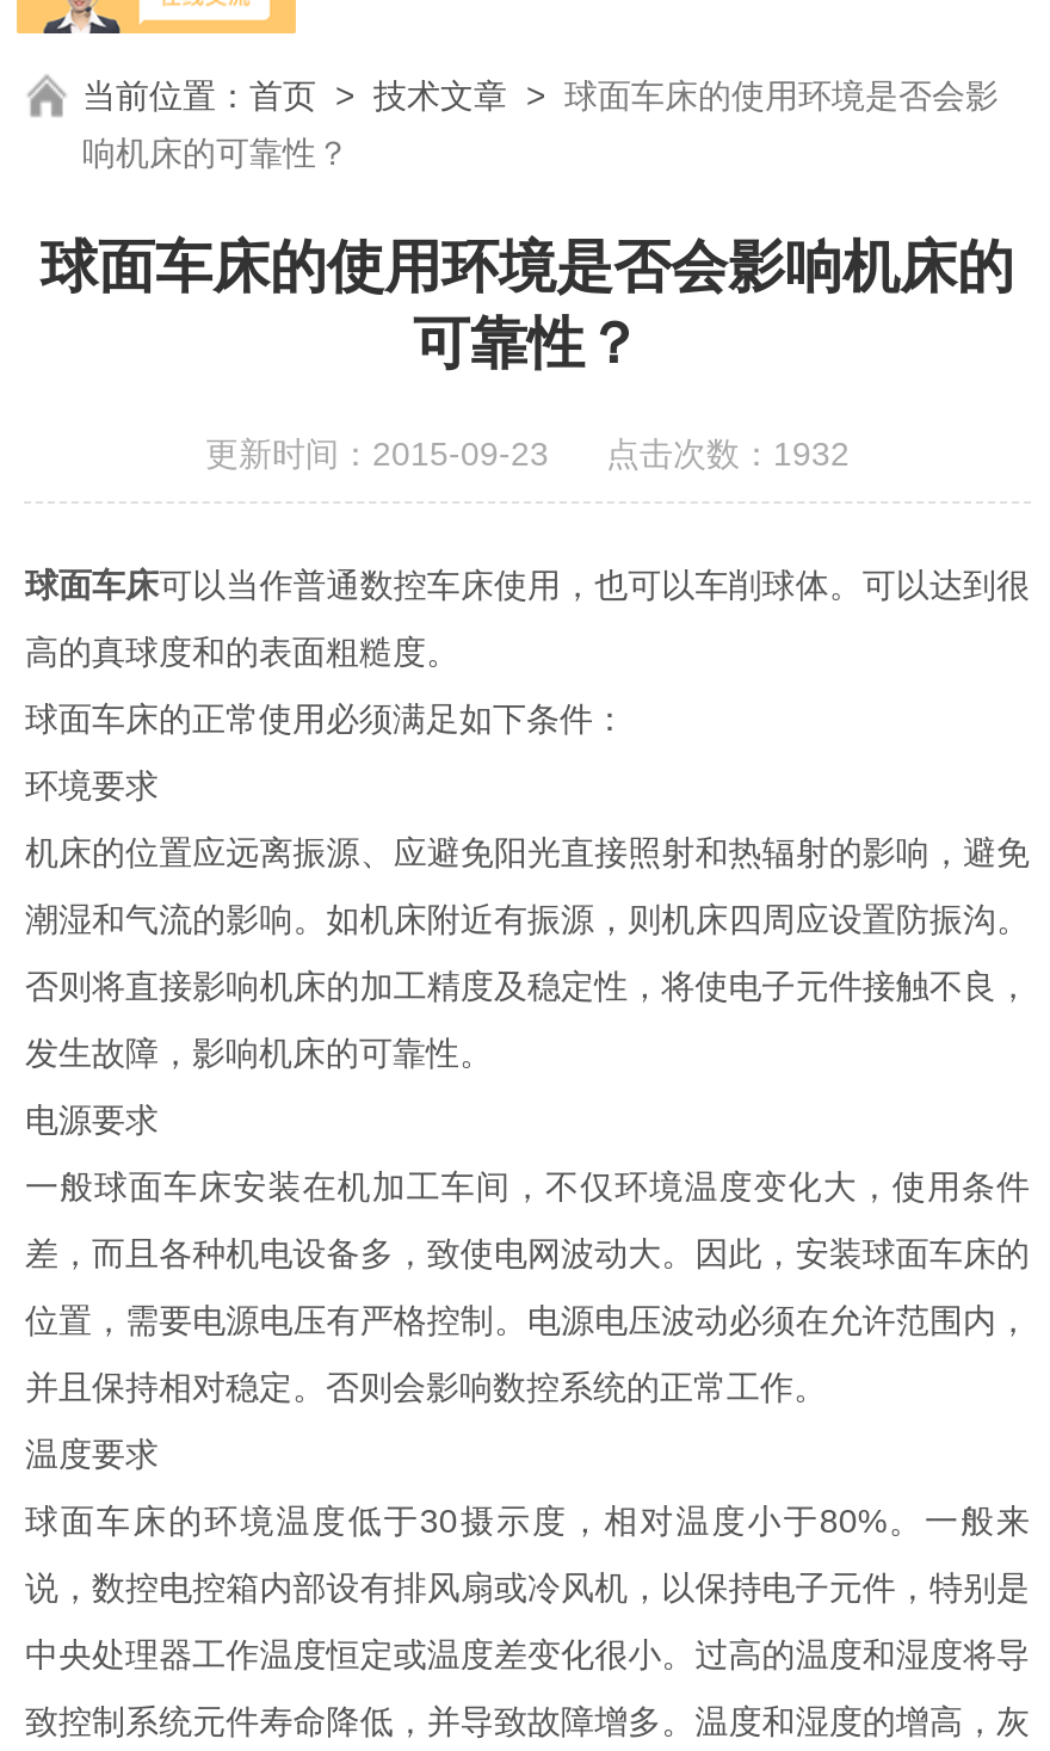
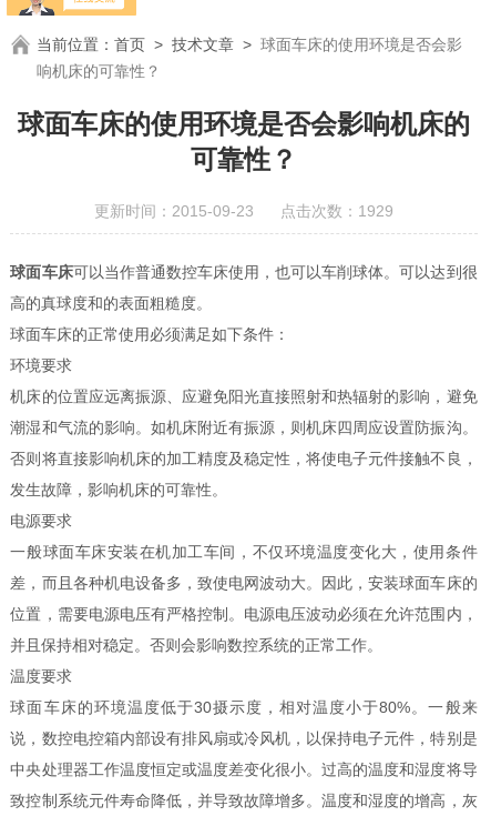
[205,433,850,471] 更新时间：2015-09-23 点击次数：1932 -> [94,202,393,219] 更新时间：2015-09-23 点击次数：1929

